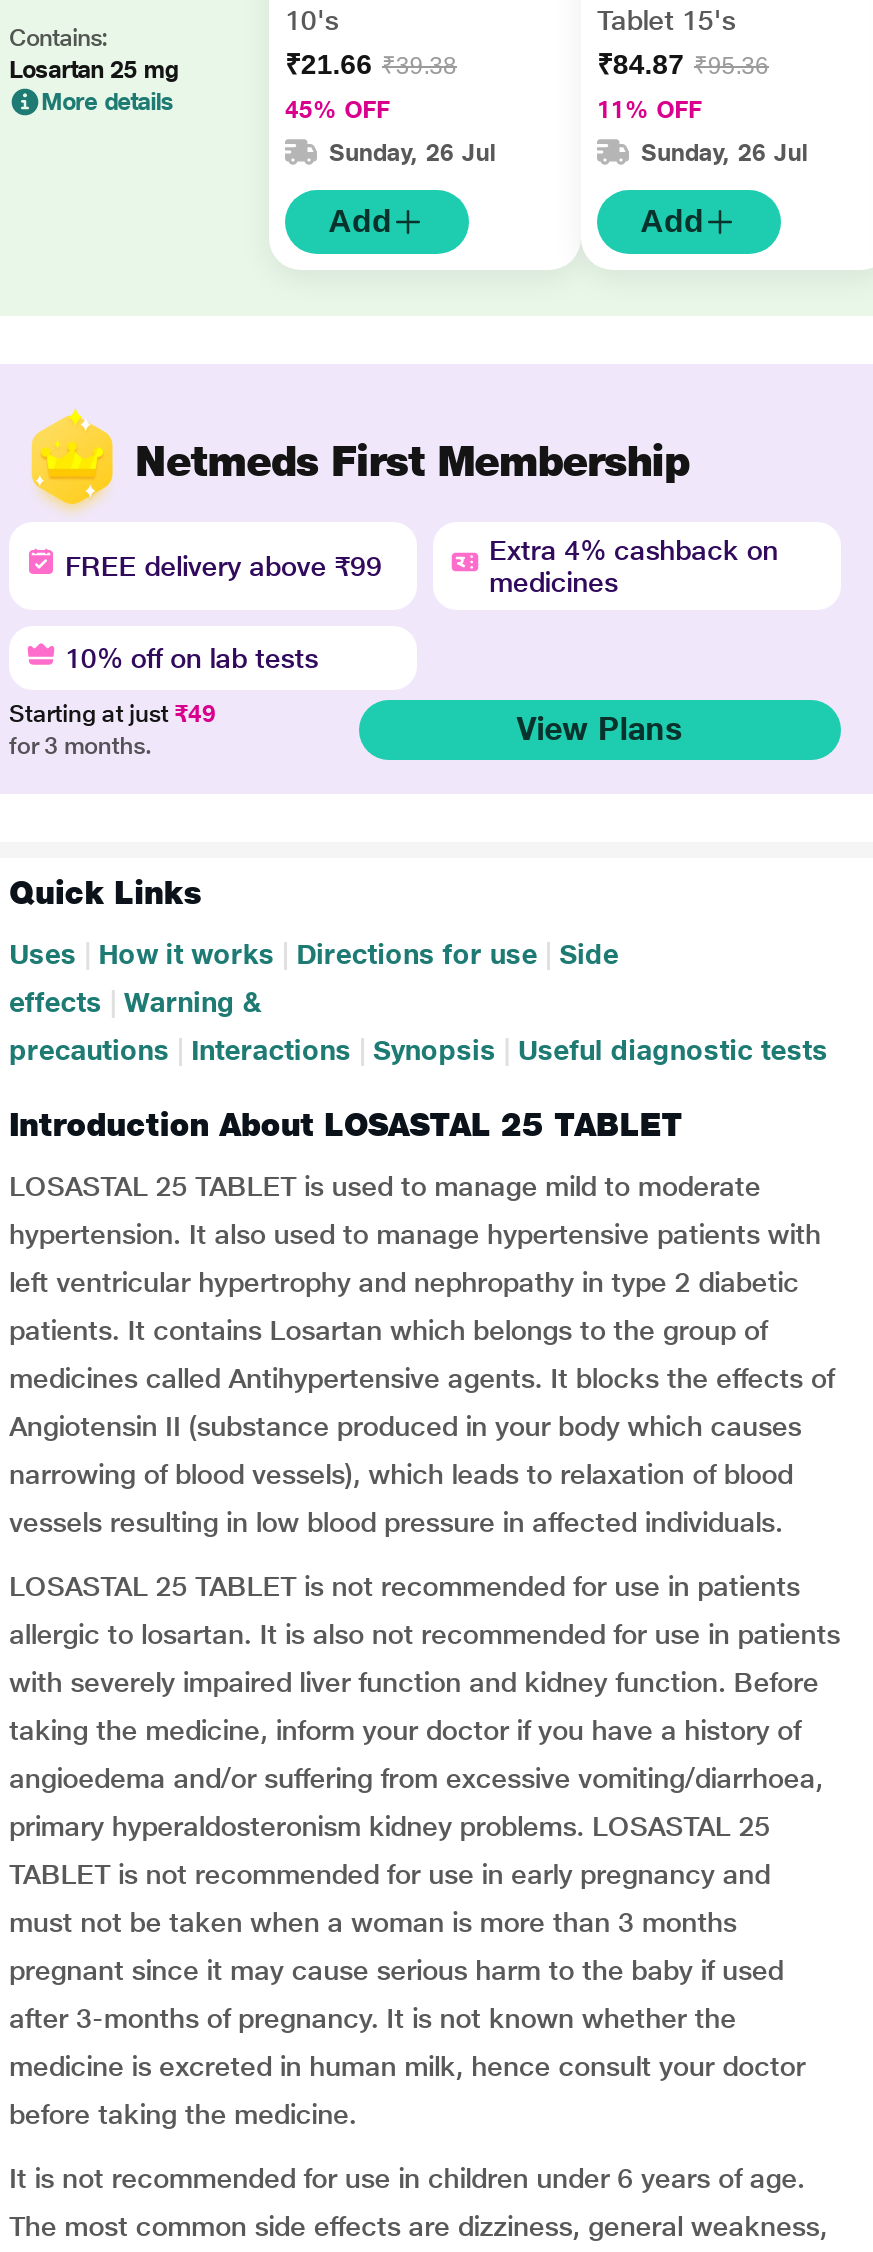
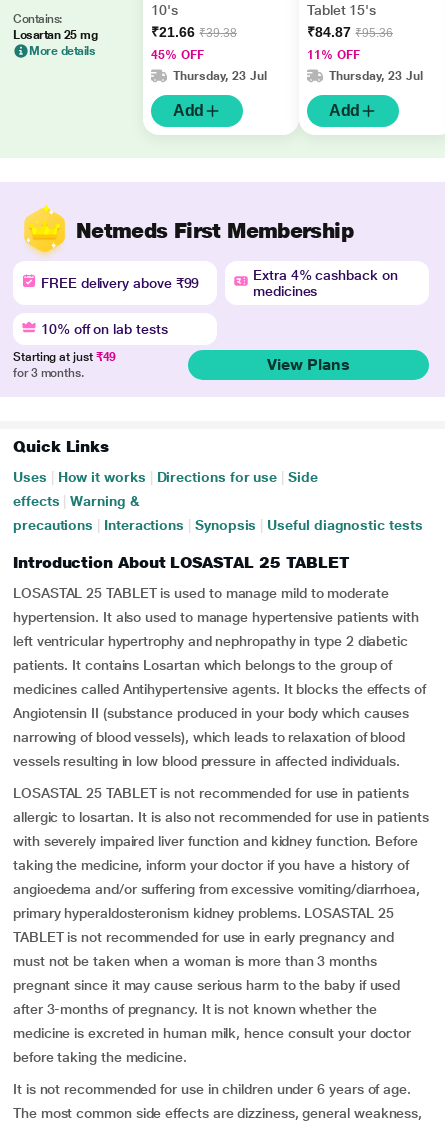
[329,139,495,167] Sunday, 26 Jul -> [173,69,267,83] Thursday, 23 Jul
[641,139,807,167] Sunday, 26 Jul -> [329,69,423,83] Thursday, 23 Jul

